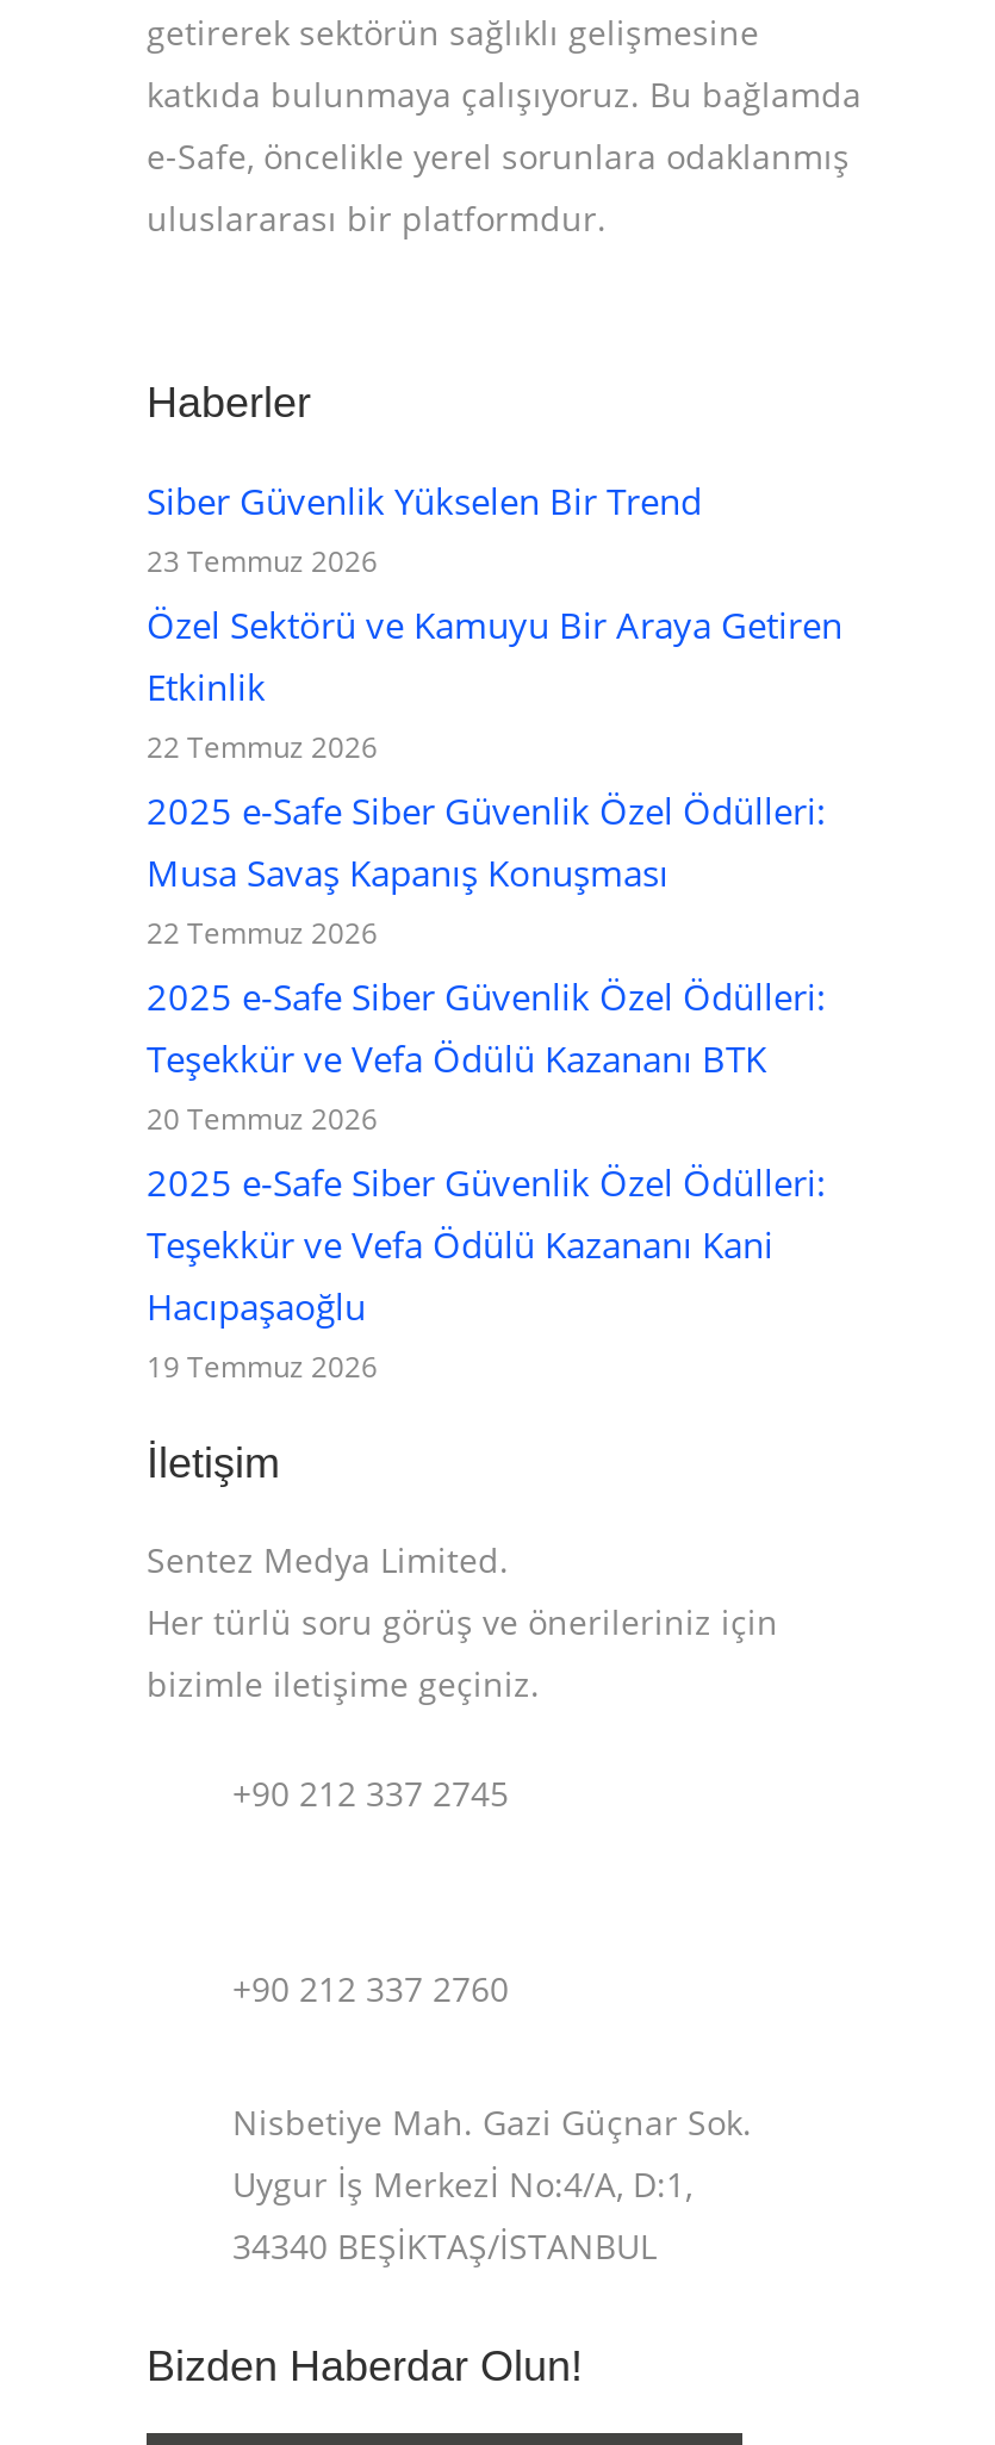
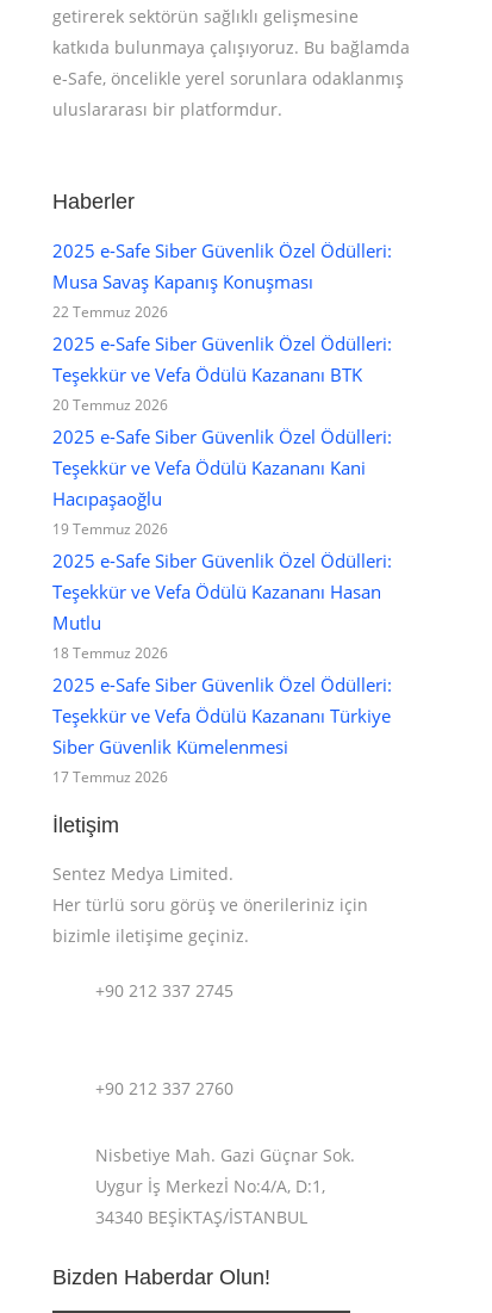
[147,477,842,767] Siber Güvenlik Yükselen Bir Trend | 23 Temmuz 2026 | Özel Sektörü ve Kamuyu Bir Araya Getiren | Etkinlik | 22 Temmuz 2026 -> none
moved [147,786,826,1387] -> [52,239,392,539]: 2025 e-Safe Siber Güvenlik Özel Ödülleri: | Musa Savaş Kapanış Konuşması | 22 Temmuz 2026 | ... | Hacıpaşaoğlu | 19 Temmuz 2026
none -> [52,549,392,787] 2025 e-Safe Siber Güvenlik Özel Ödülleri: | Teşekkür ve Vefa Ödülü Kazananı Hasan | Mutlu | 18 Temmuz 2026 | 2025 e-Safe Siber Güvenlik Özel Ödülleri: | Teşekkür ve Vefa Ödülü Kazananı Türkiye | Siber Güvenlik Kümelenmesi | 17 Temmuz 2026

